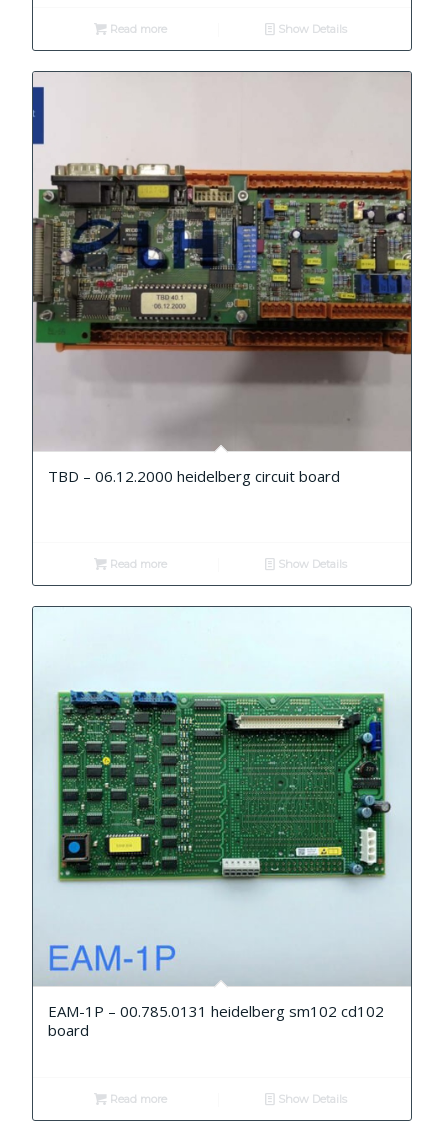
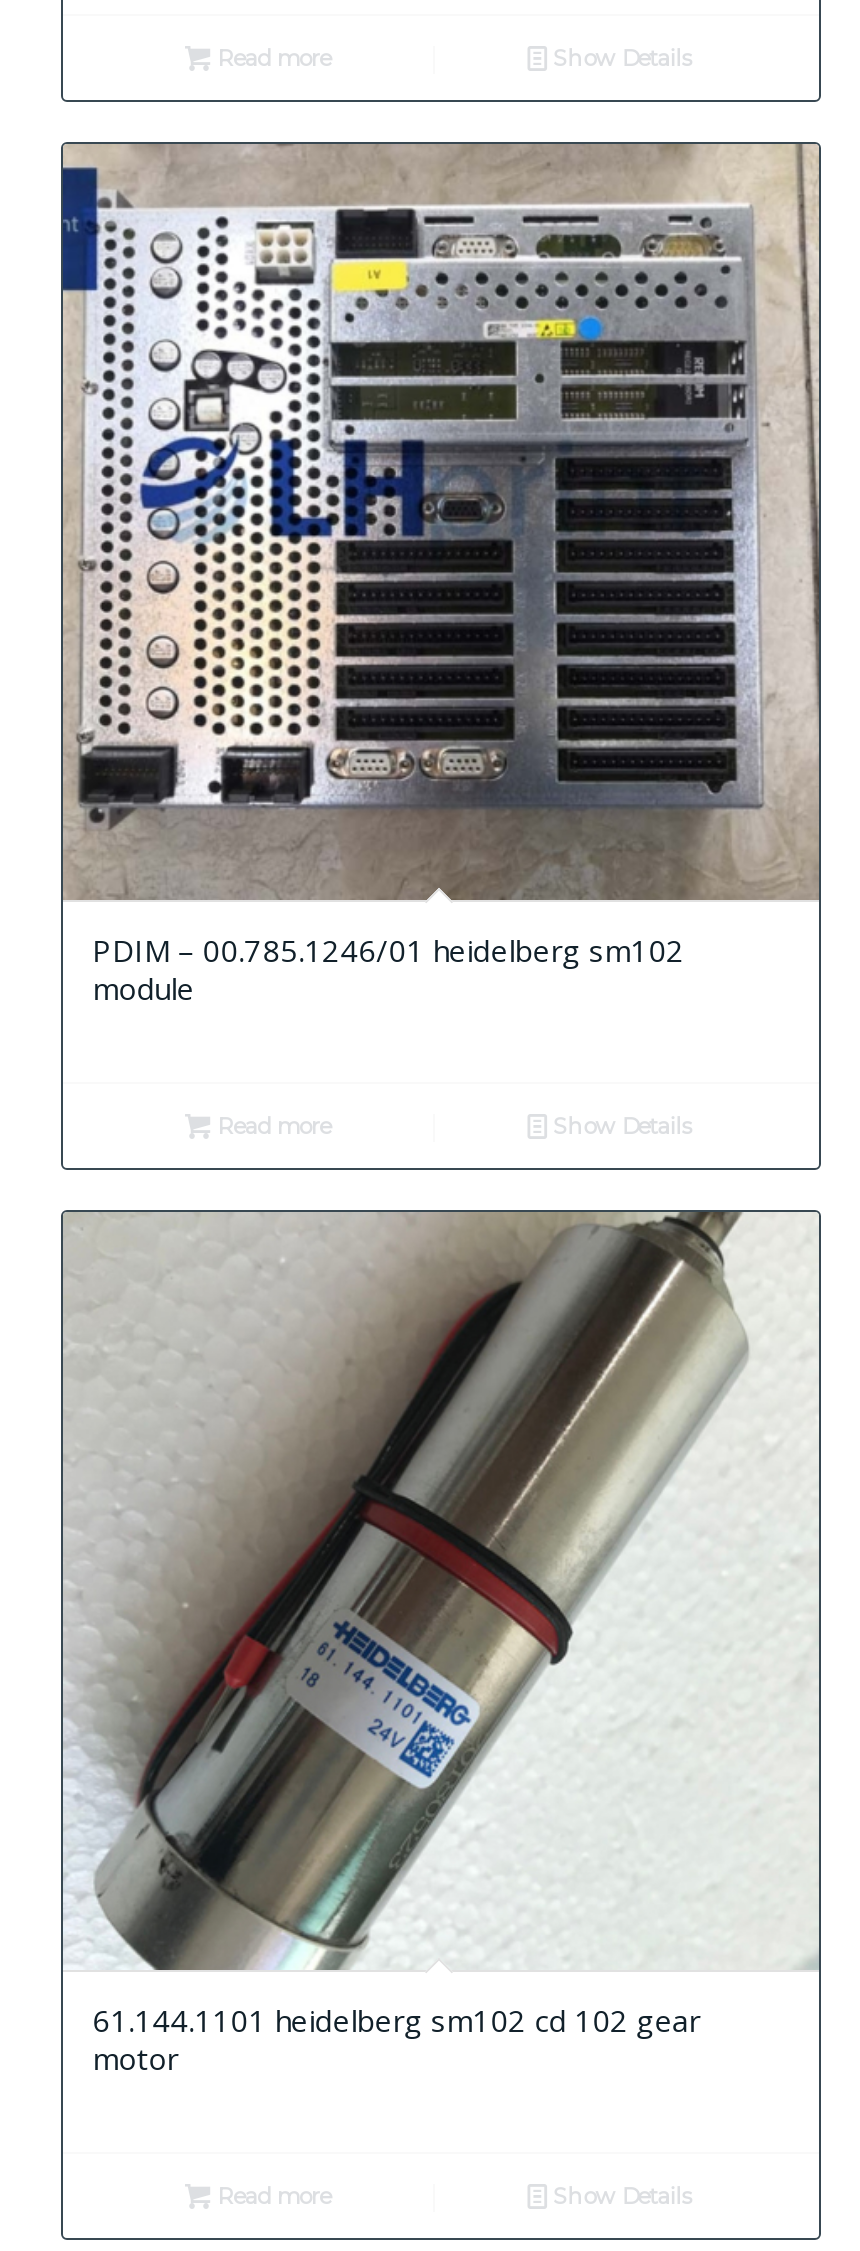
[32,73,412,486] [image] | TBD – 06.12.2000 heidelberg circuit board -> [61,143,821,1009] [image] | PDIM – 00.785.1246/01 heidelberg sm102 | module
[33,607,408,1040] [image] | EAM-1P – 00.785.0131 heidelberg sm102 cd102 | board -> [63,1211,817,2078] [image] | 61.144.1101 heidelberg sm102 cd 102 gear | motor

